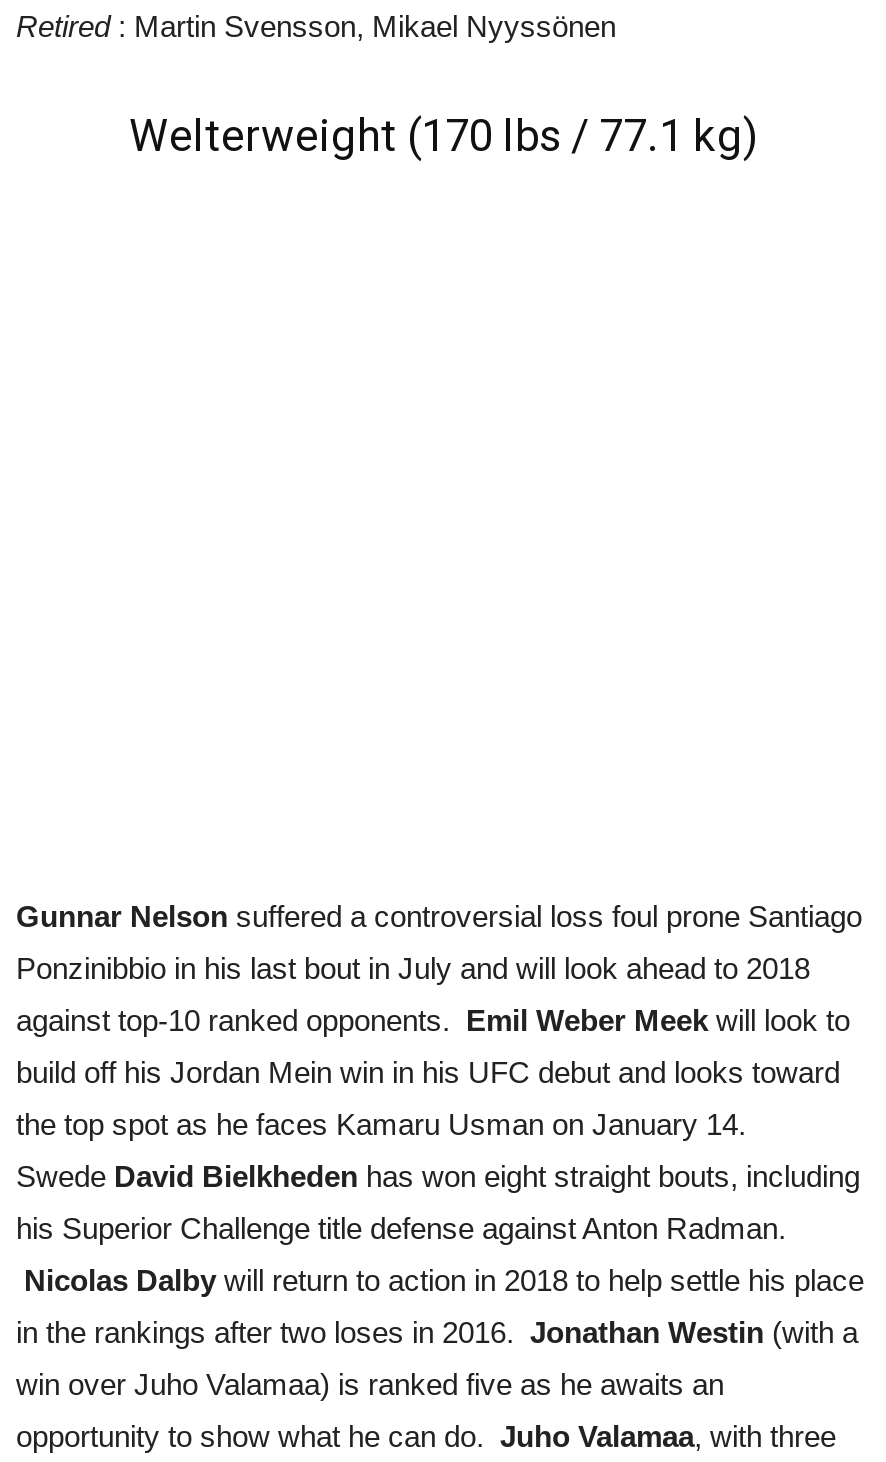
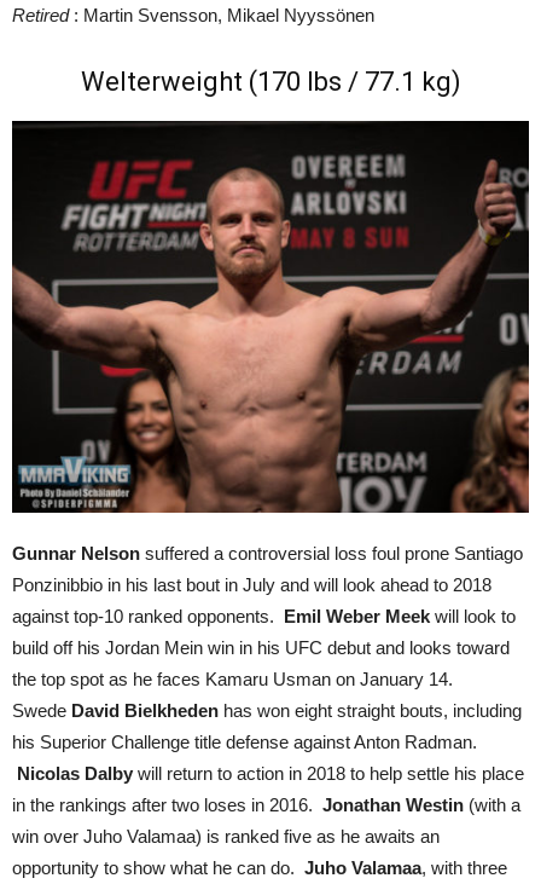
none -> [11,120,530,514] [image]

